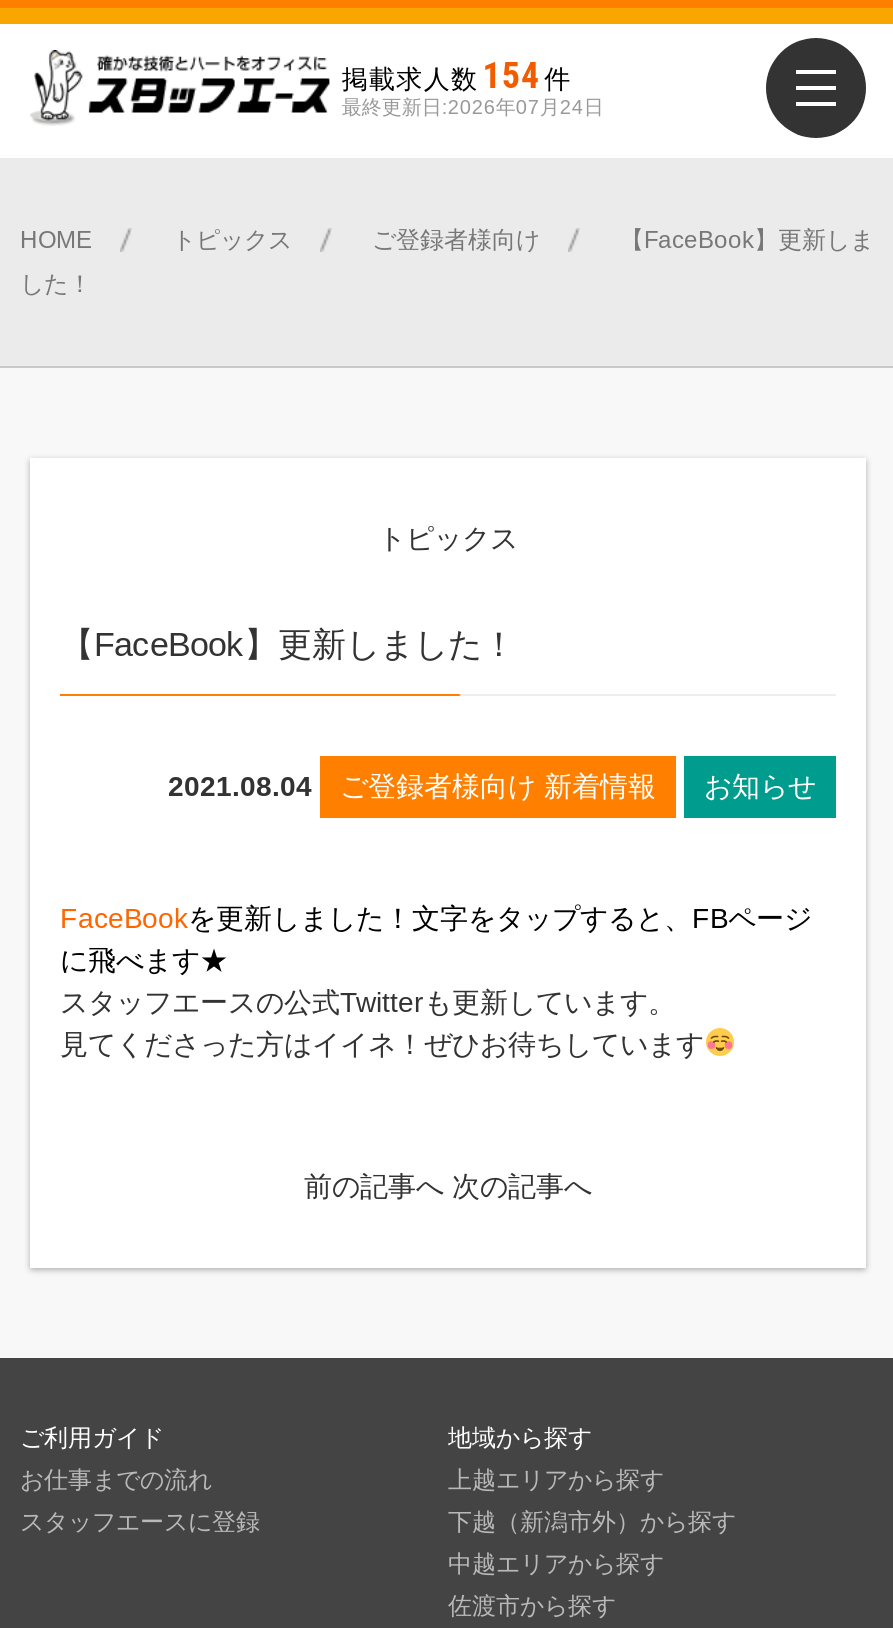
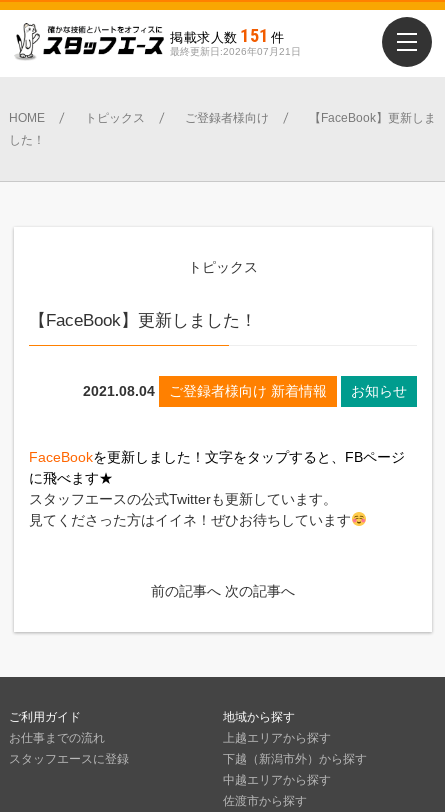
[342,55,571,97] 掲載求人数 154 件 -> [170,25,285,46] 掲載求人数 151 件
[342,97,604,119] 最終更新日:2026年07月24日 -> [170,46,301,57] 最終更新日:2026年07月21日

